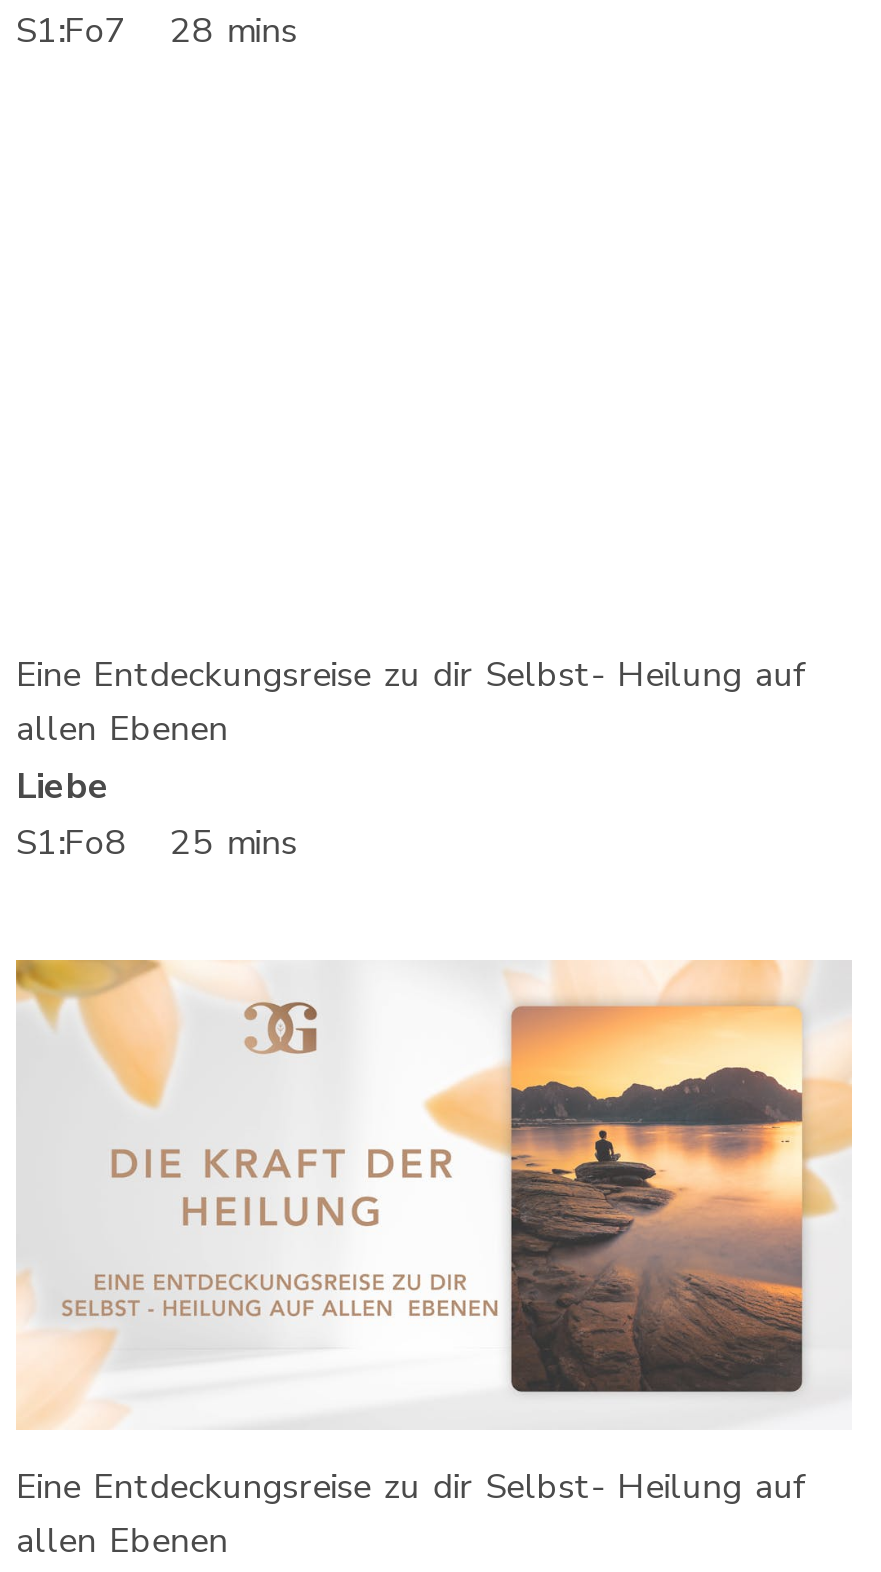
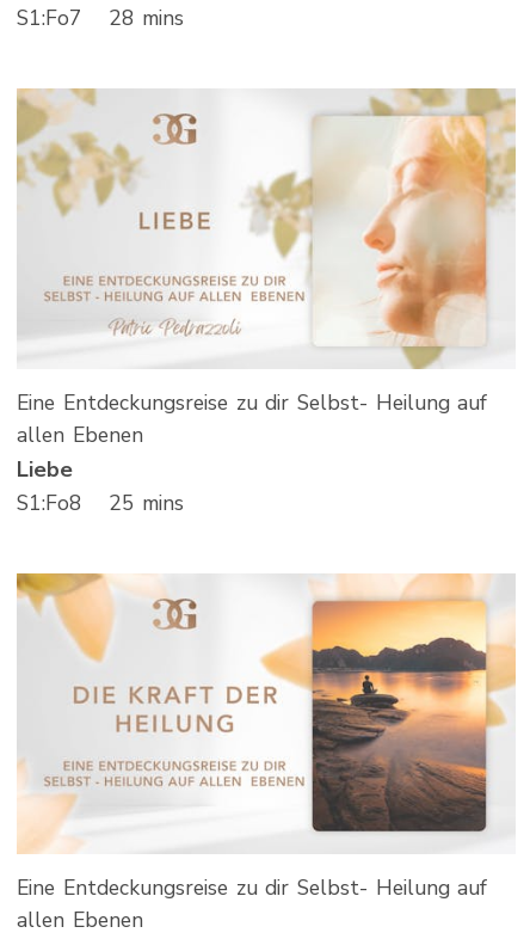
none -> [16,87,517,370] [image]

